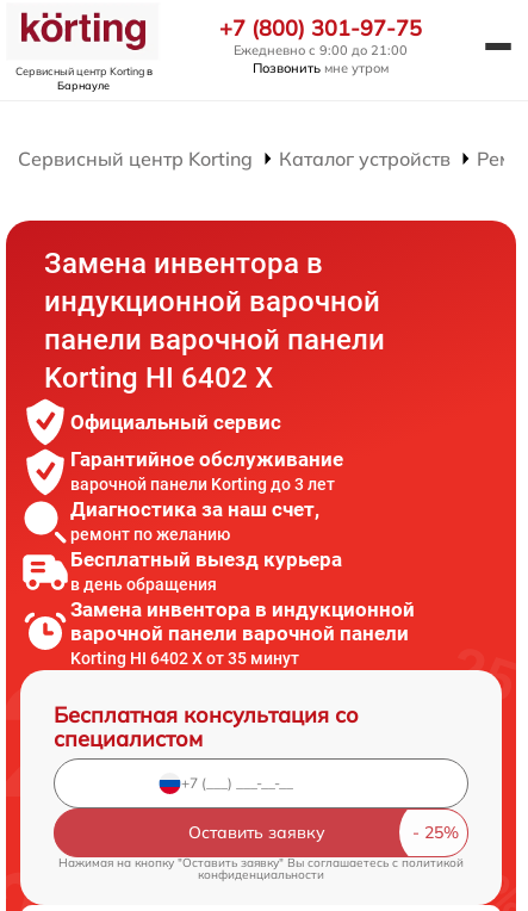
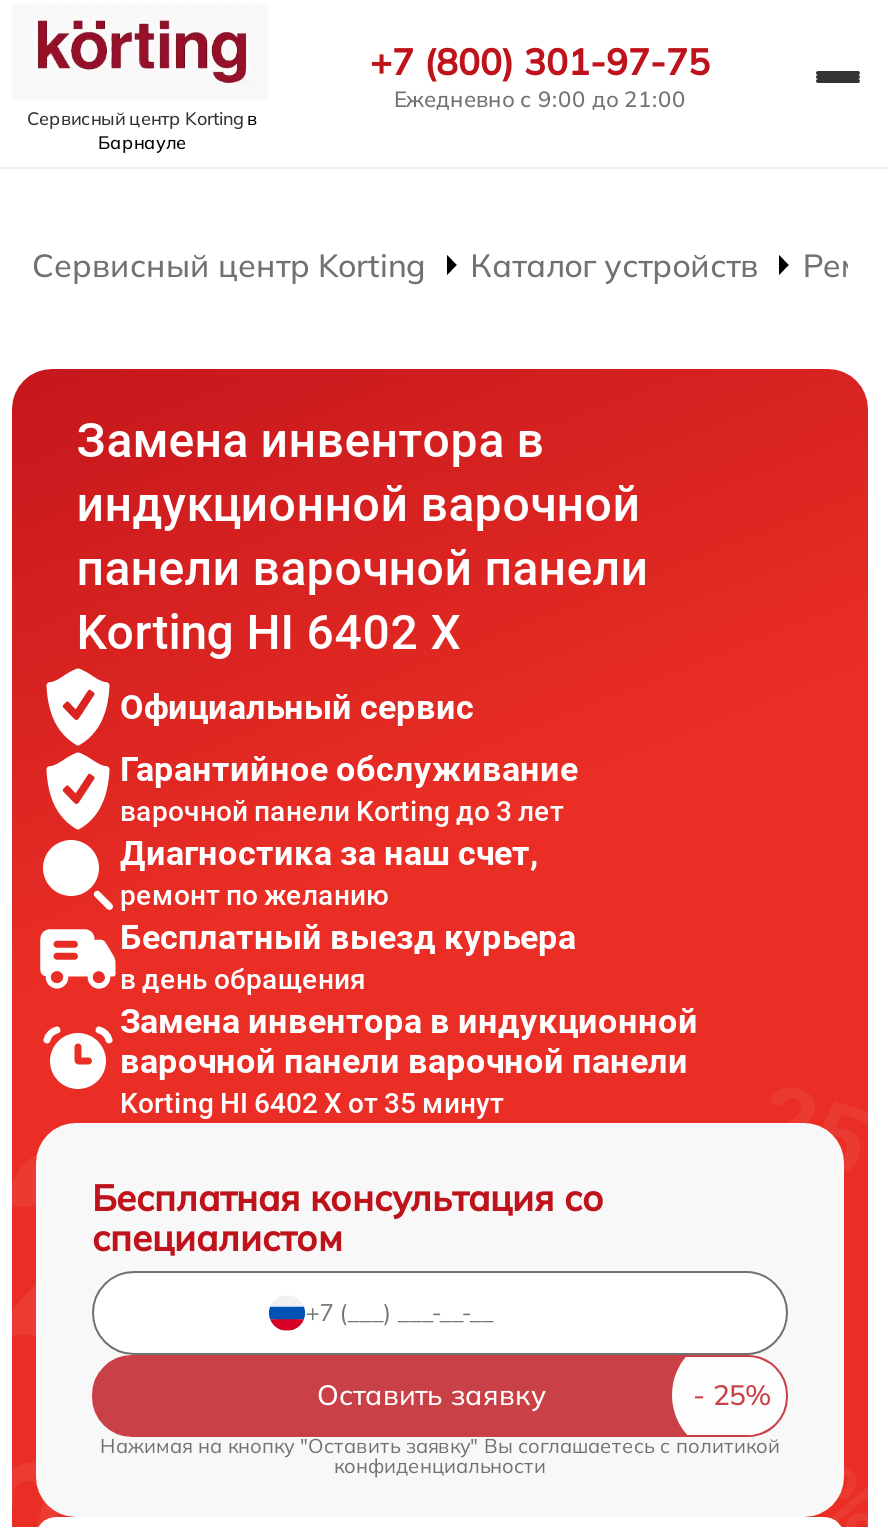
[253,60,389,77] Позвонить мне утром -> none

